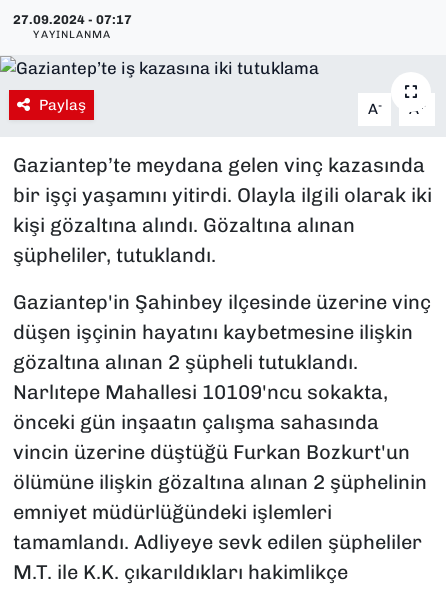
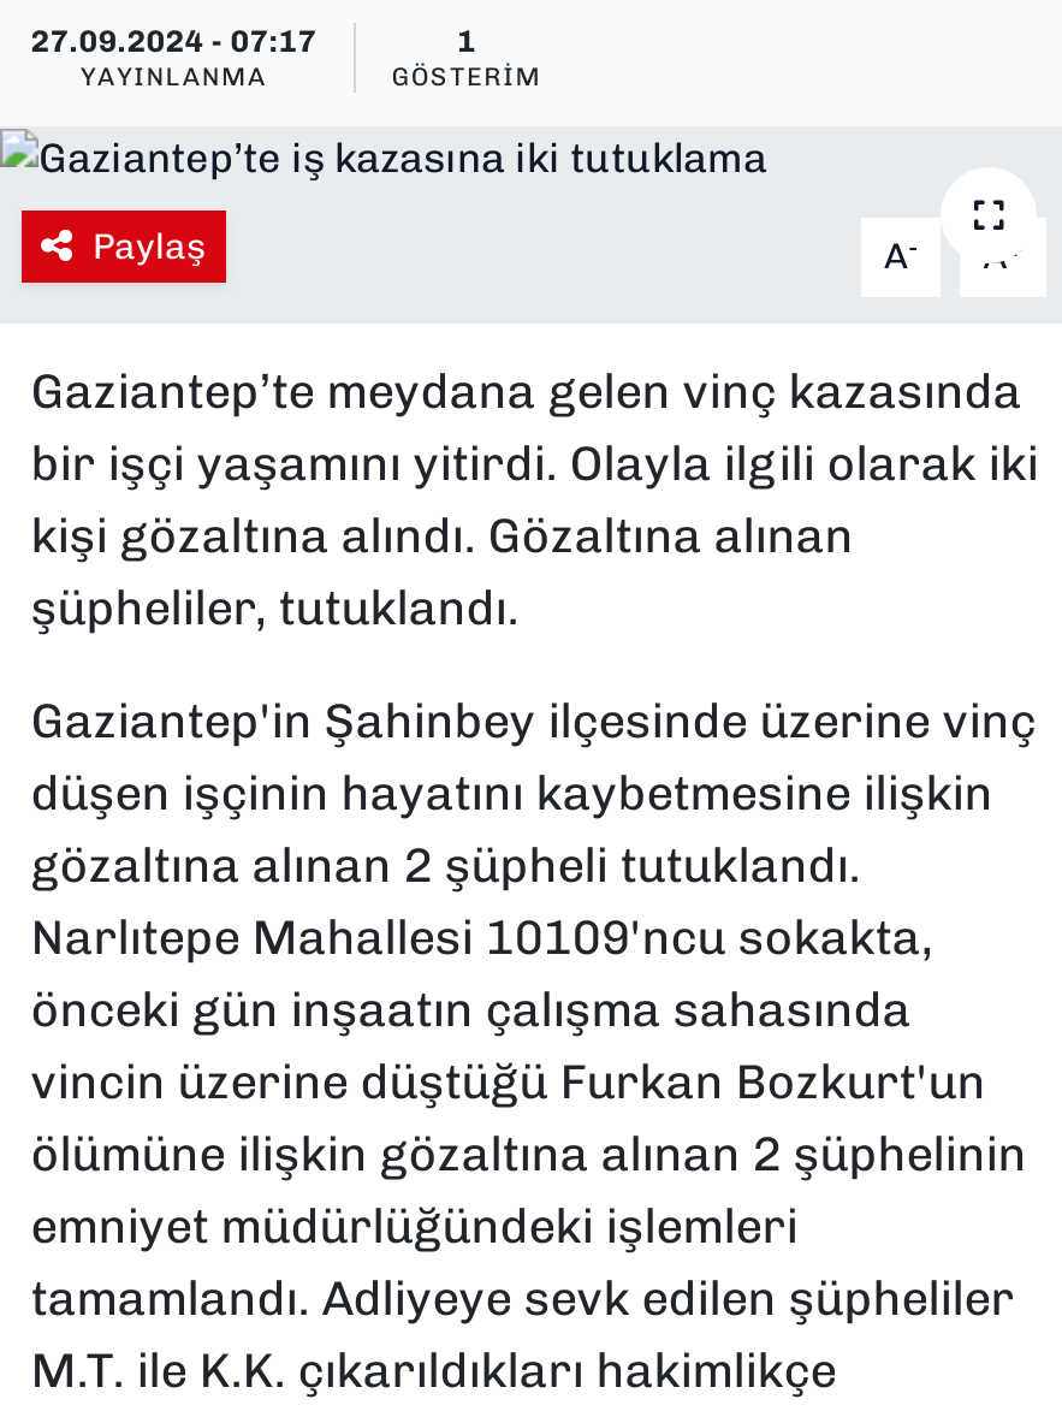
none -> [392,23,542,93] 1 | GÖSTERIM

